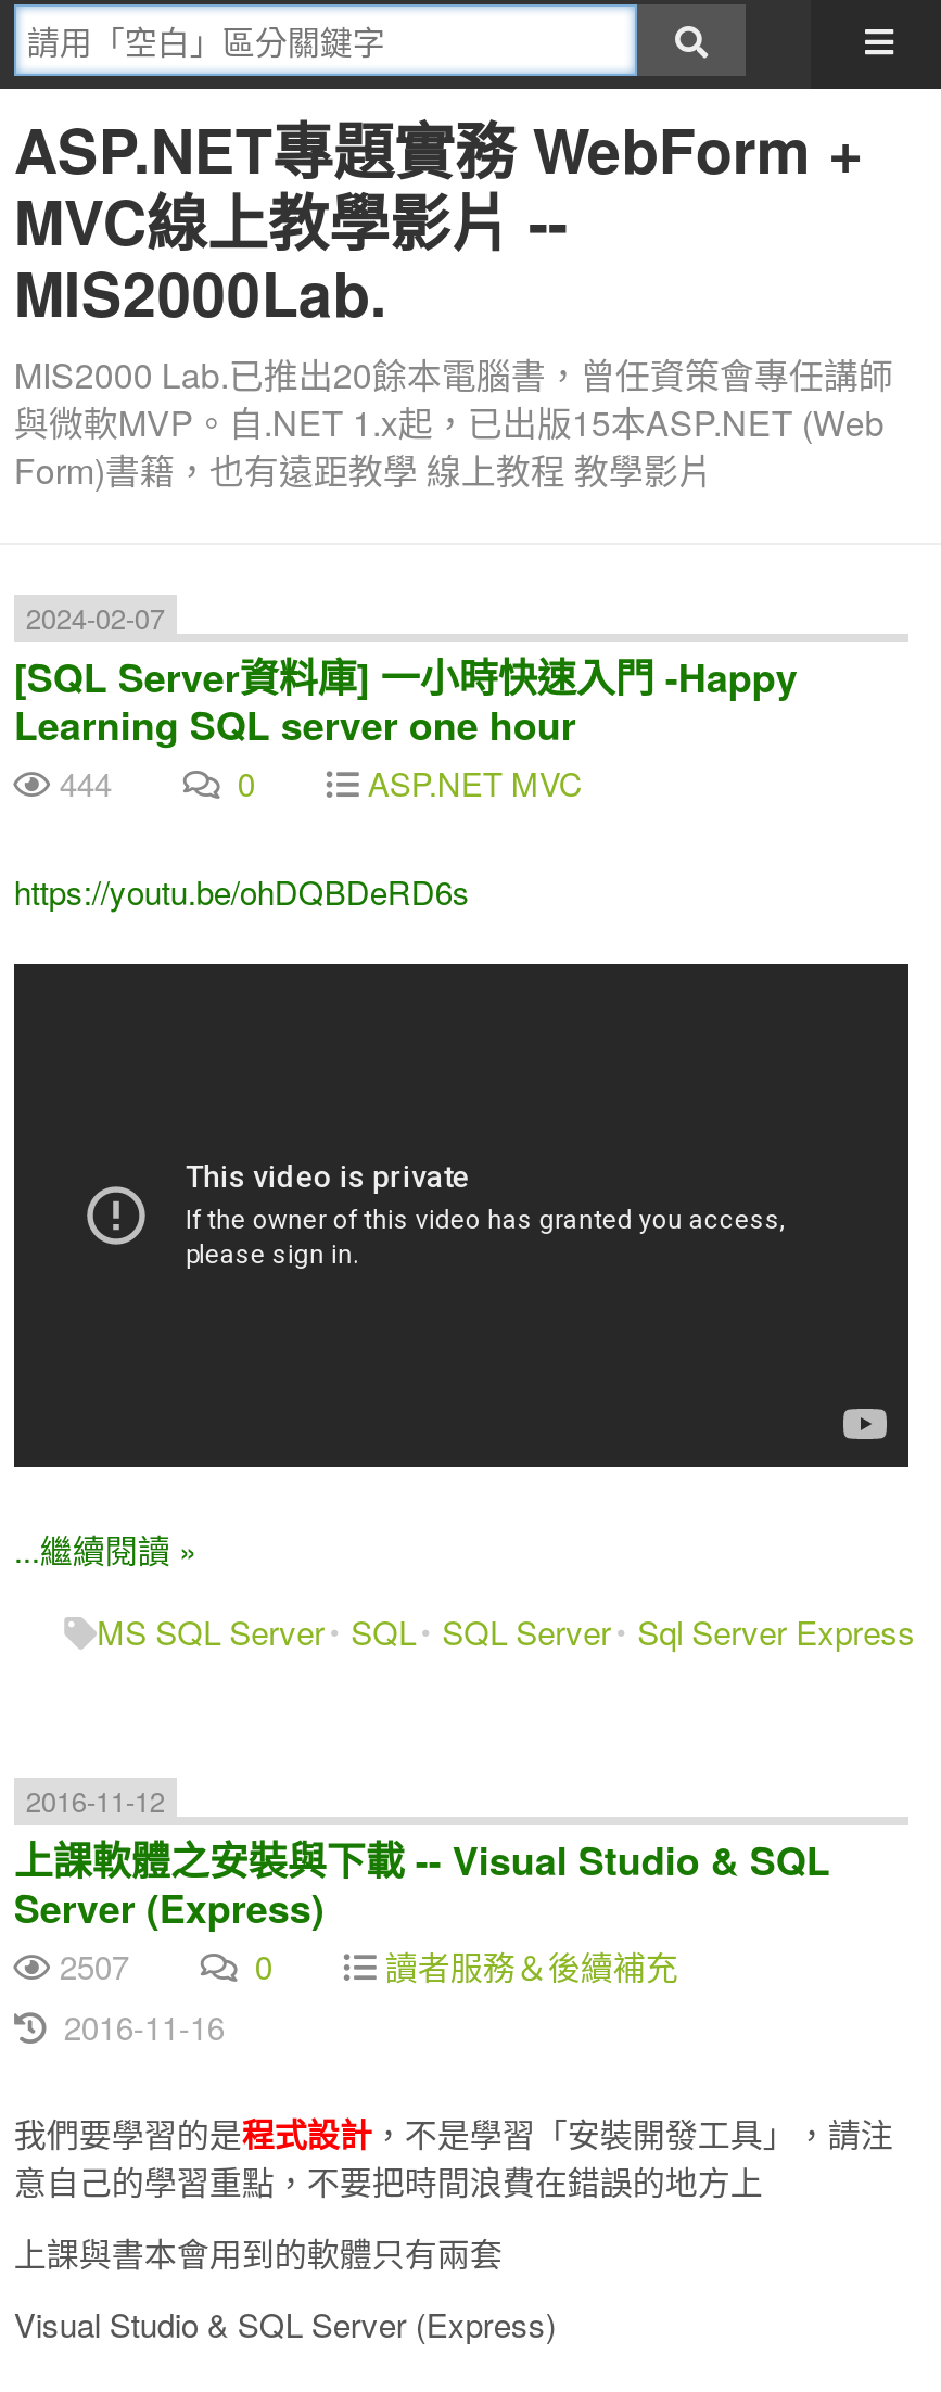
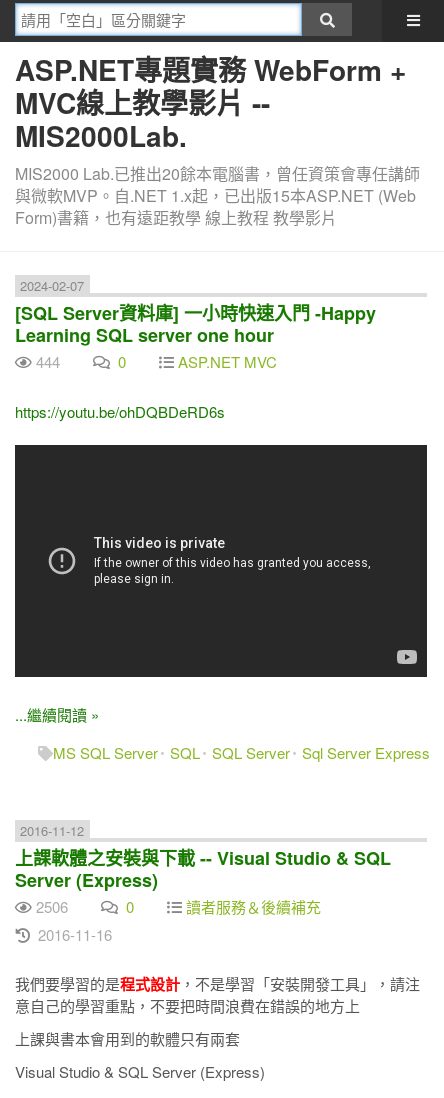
[59,1943,129,1989] 2507 -> [36,896,68,917] 2506

